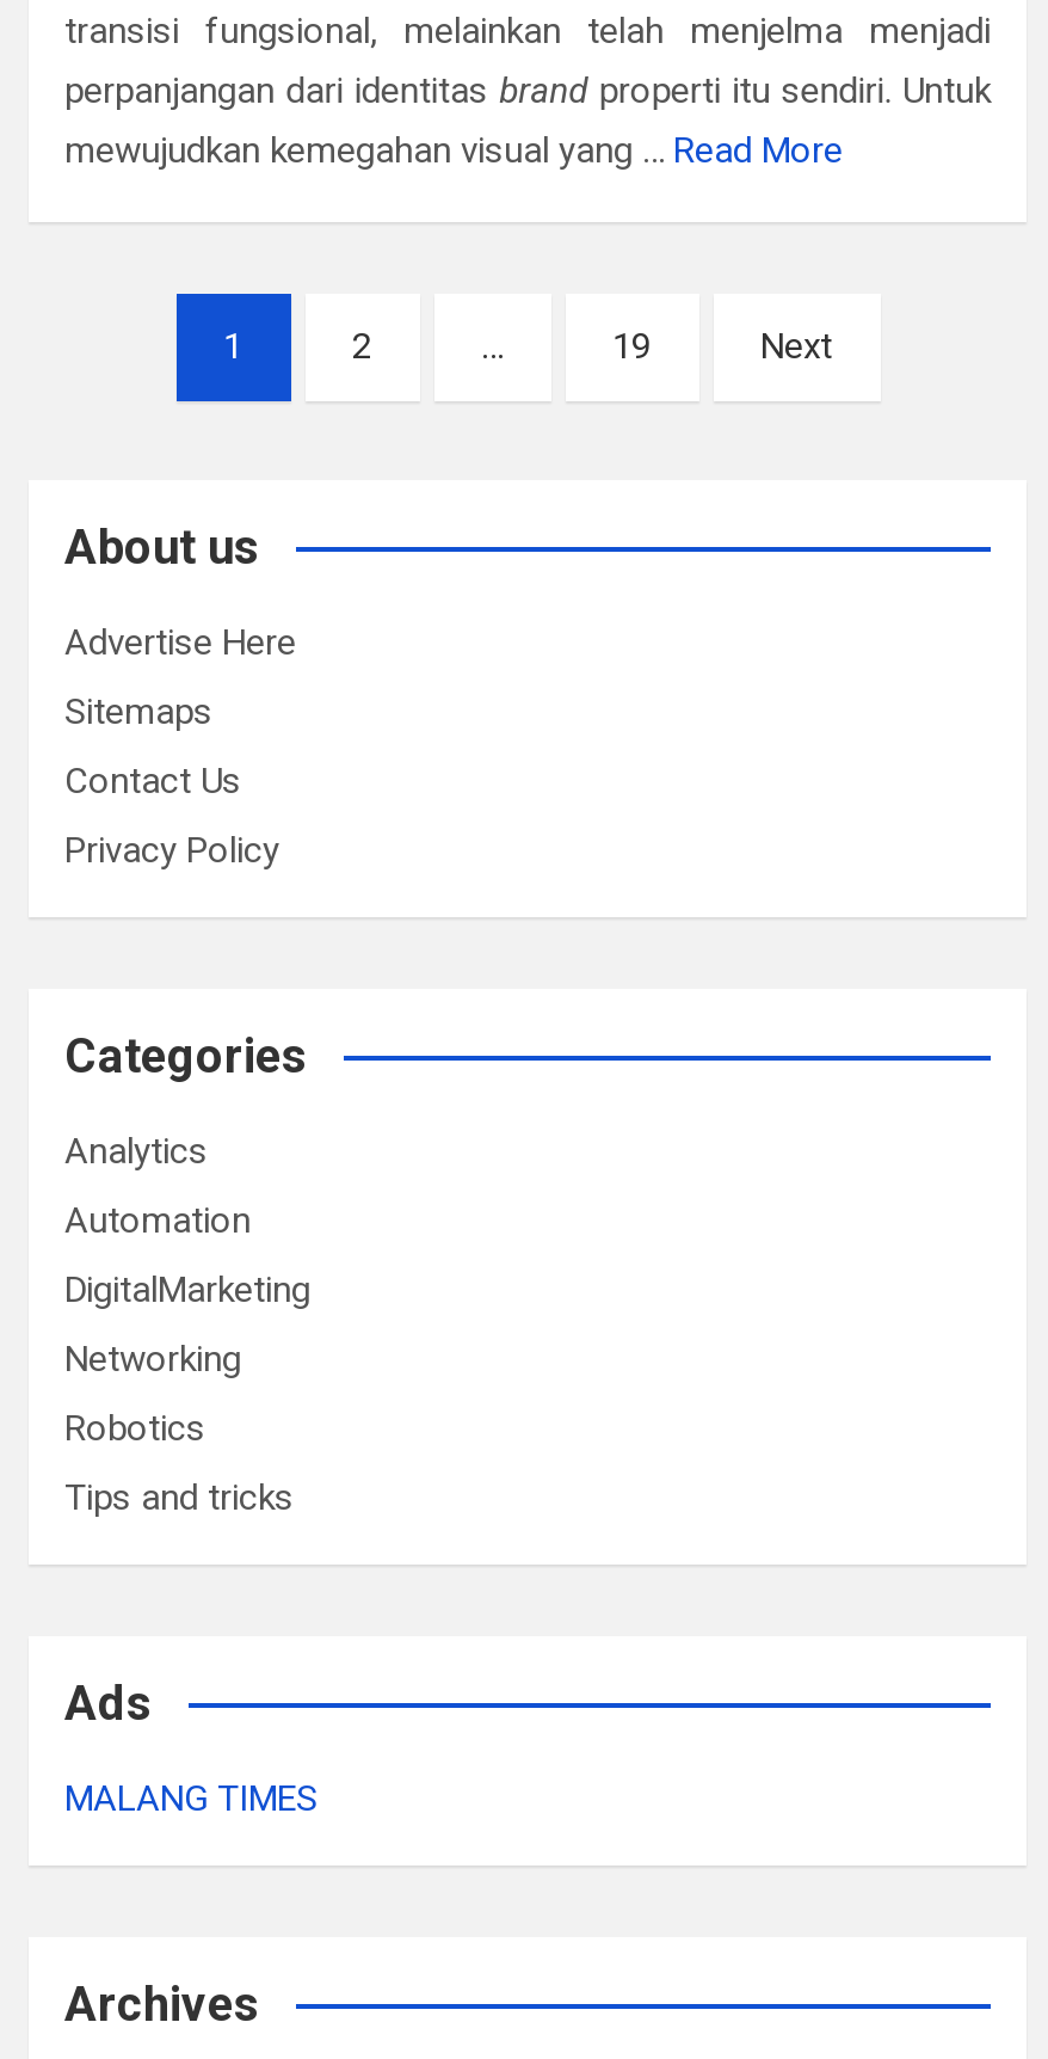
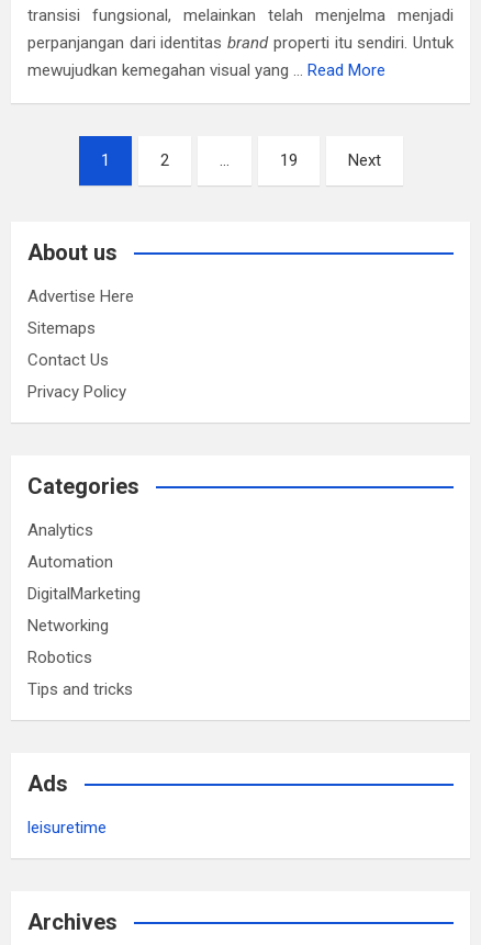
[64,1777,318,1820] MALANG TIMES -> [27,818,107,838] leisuretime

